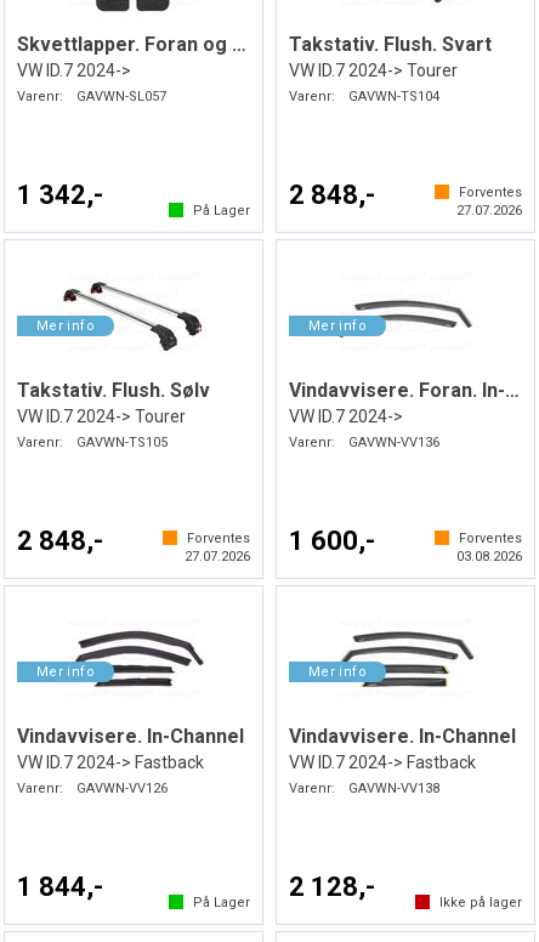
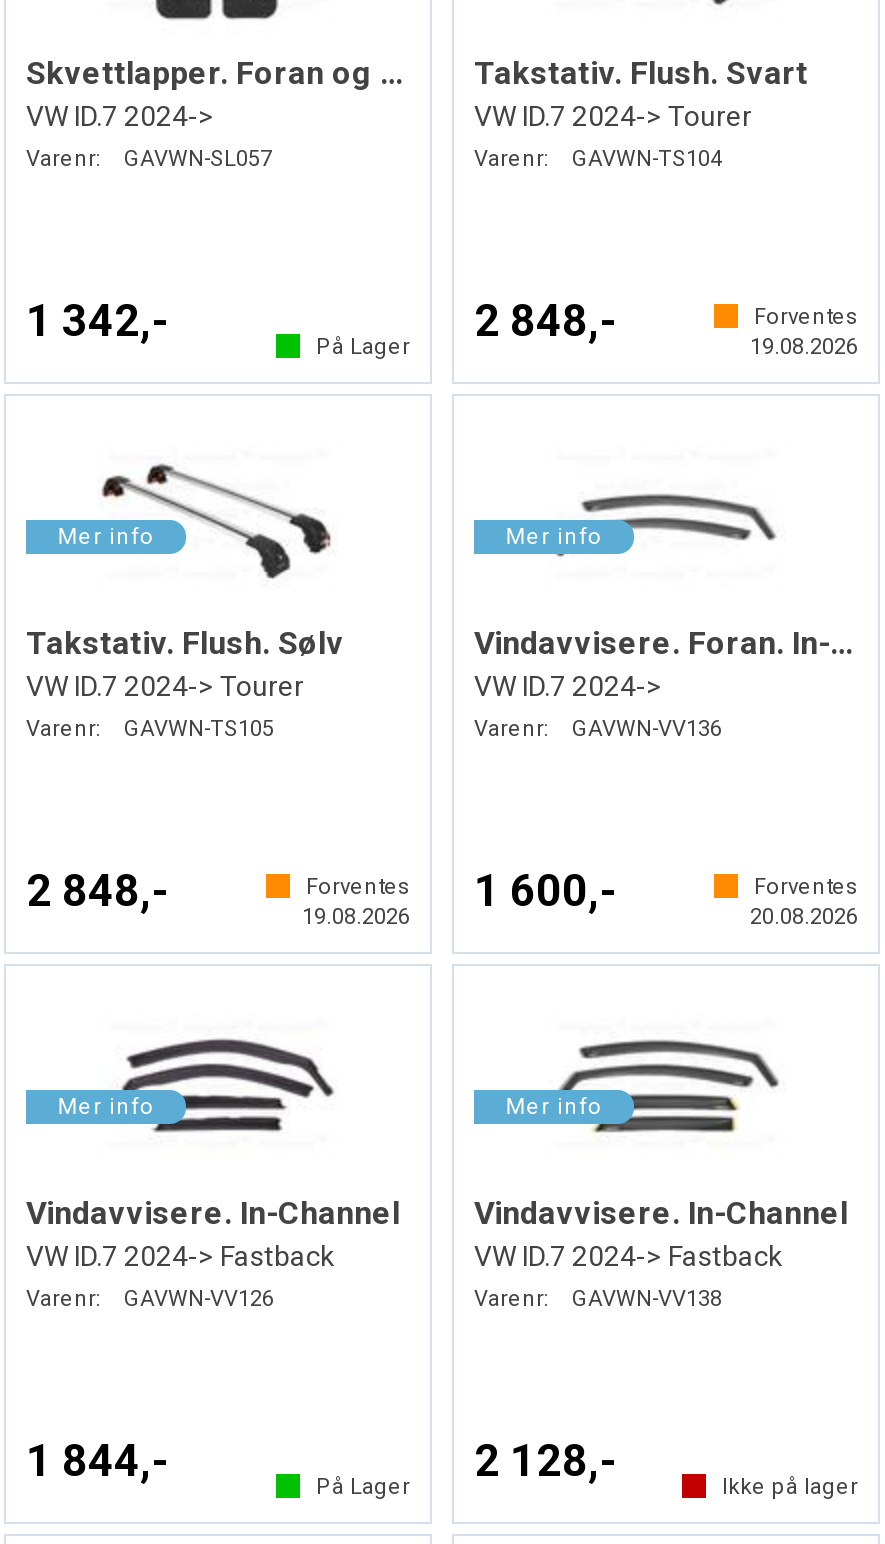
[456,203,522,219] 27.07.2026 -> [750,334,858,360] 19.08.2026
[185,549,250,564] 27.07.2026 -> [302,904,410,930] 19.08.2026
[456,549,522,564] 03.08.2026 -> [750,904,858,930] 20.08.2026

